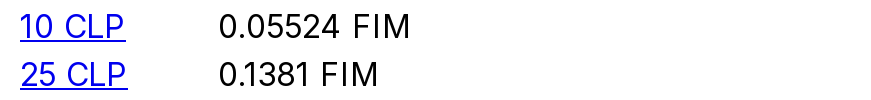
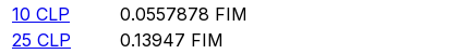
[218,6,412,46] 0.05524 FIM -> [120,3,247,25] 0.0557878 FIM
[218,54,380,94] 0.1381 FIM -> [120,29,224,51] 0.13947 FIM

